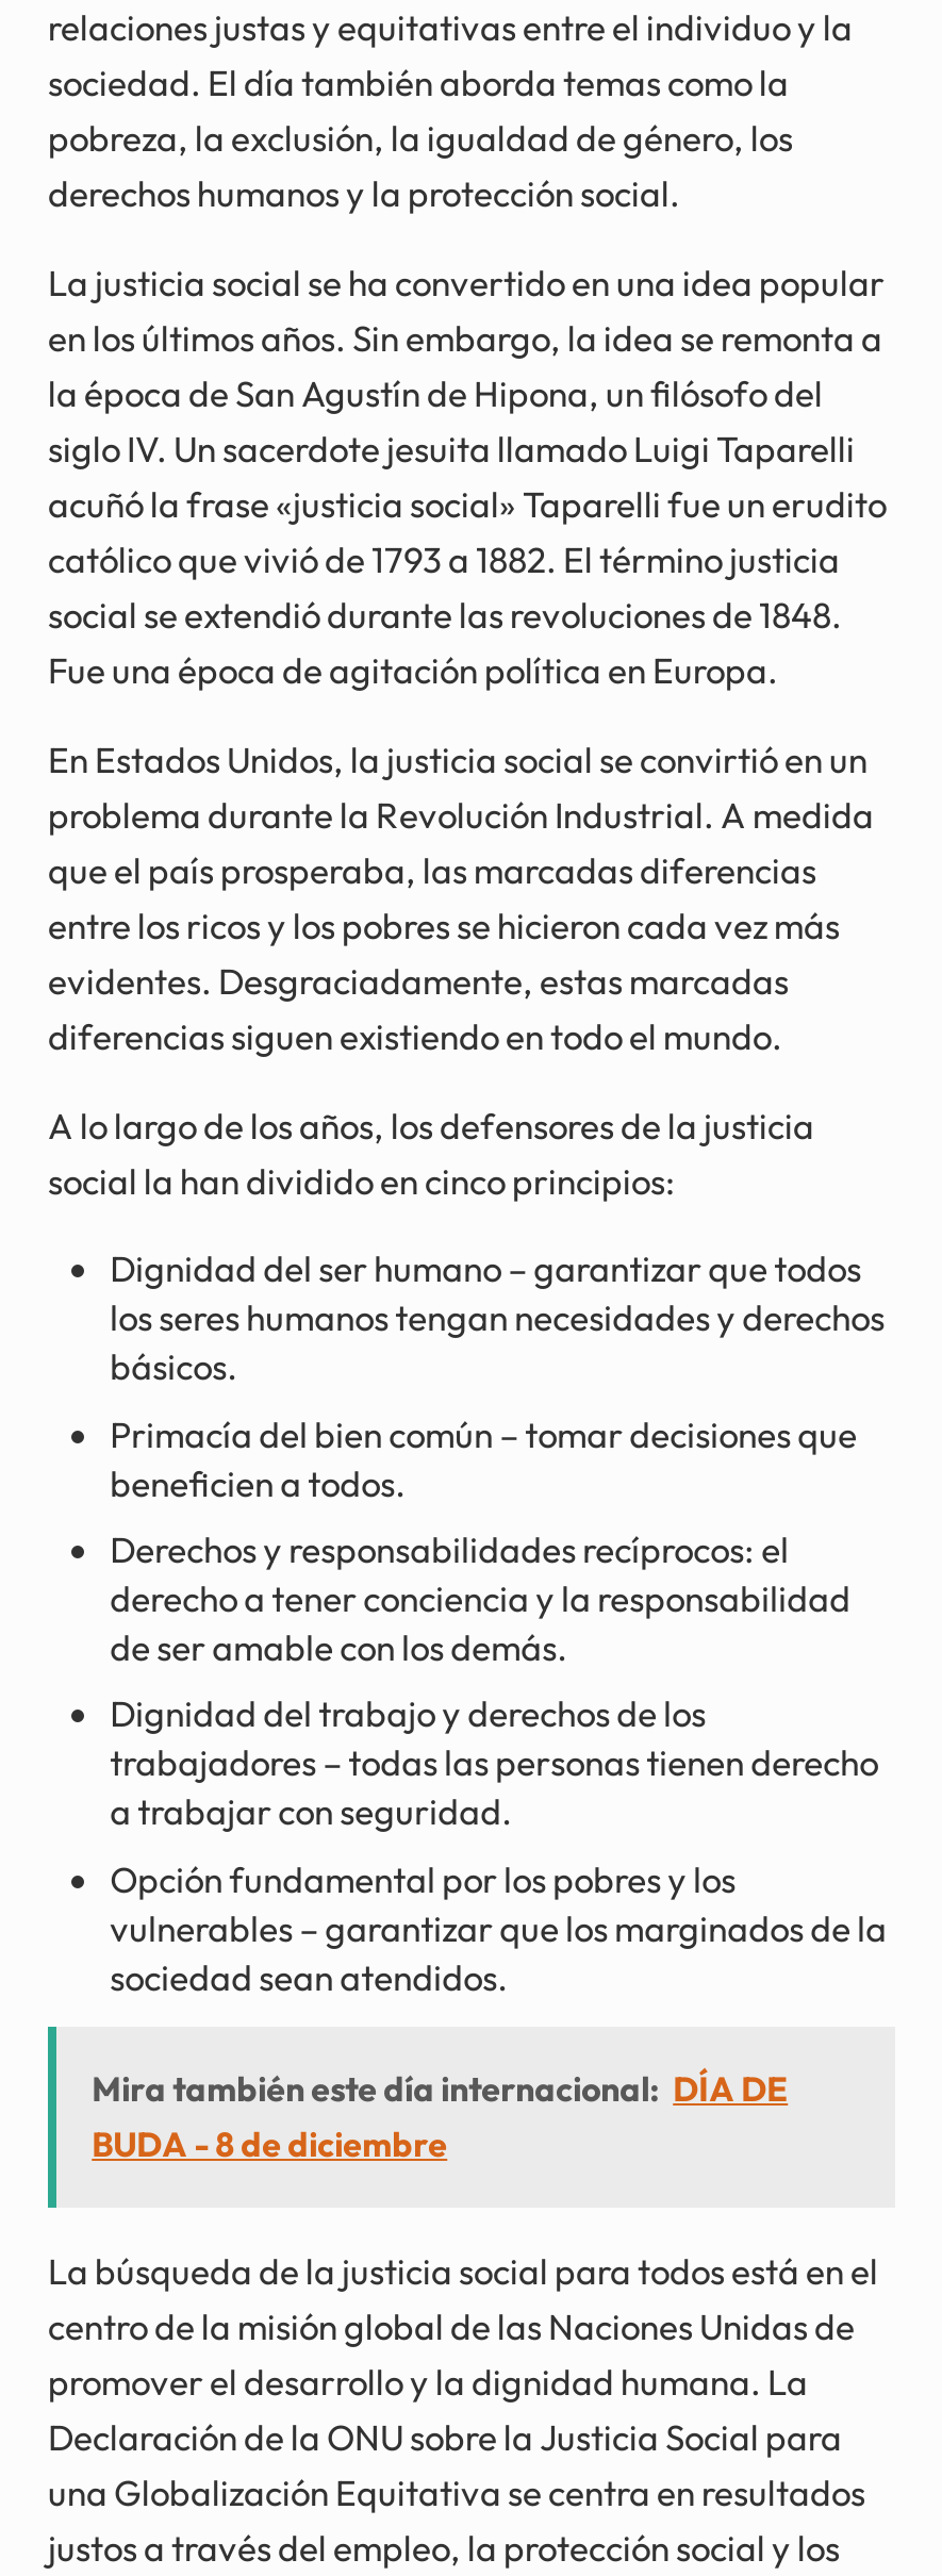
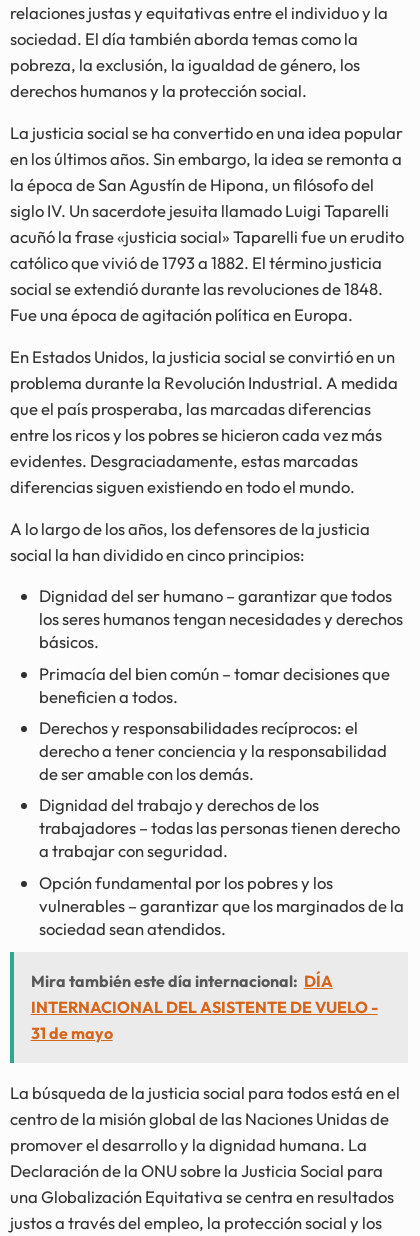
[92,2068,788,2166] Mira también este día internacional: DÍA DE | BUDA - 8 de diciembre -> [31,971,378,1043] Mira también este día internacional: DÍA | INTERNACIONAL DEL ASISTENTE DE VUELO - | 31 de mayo

